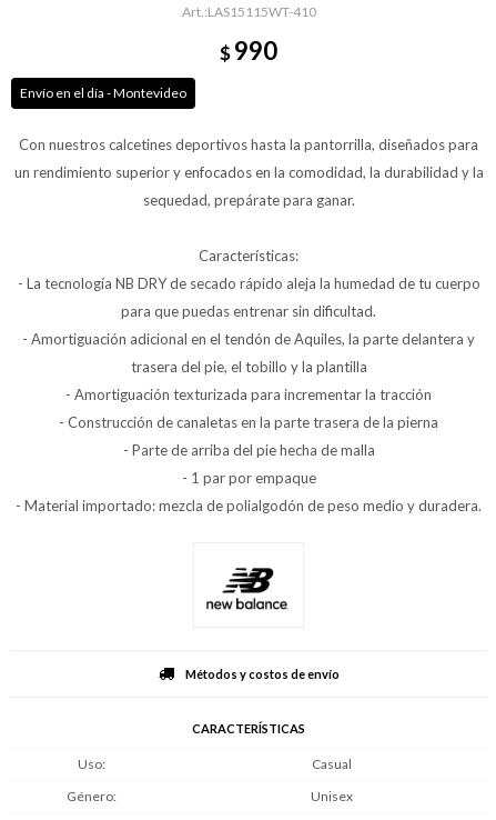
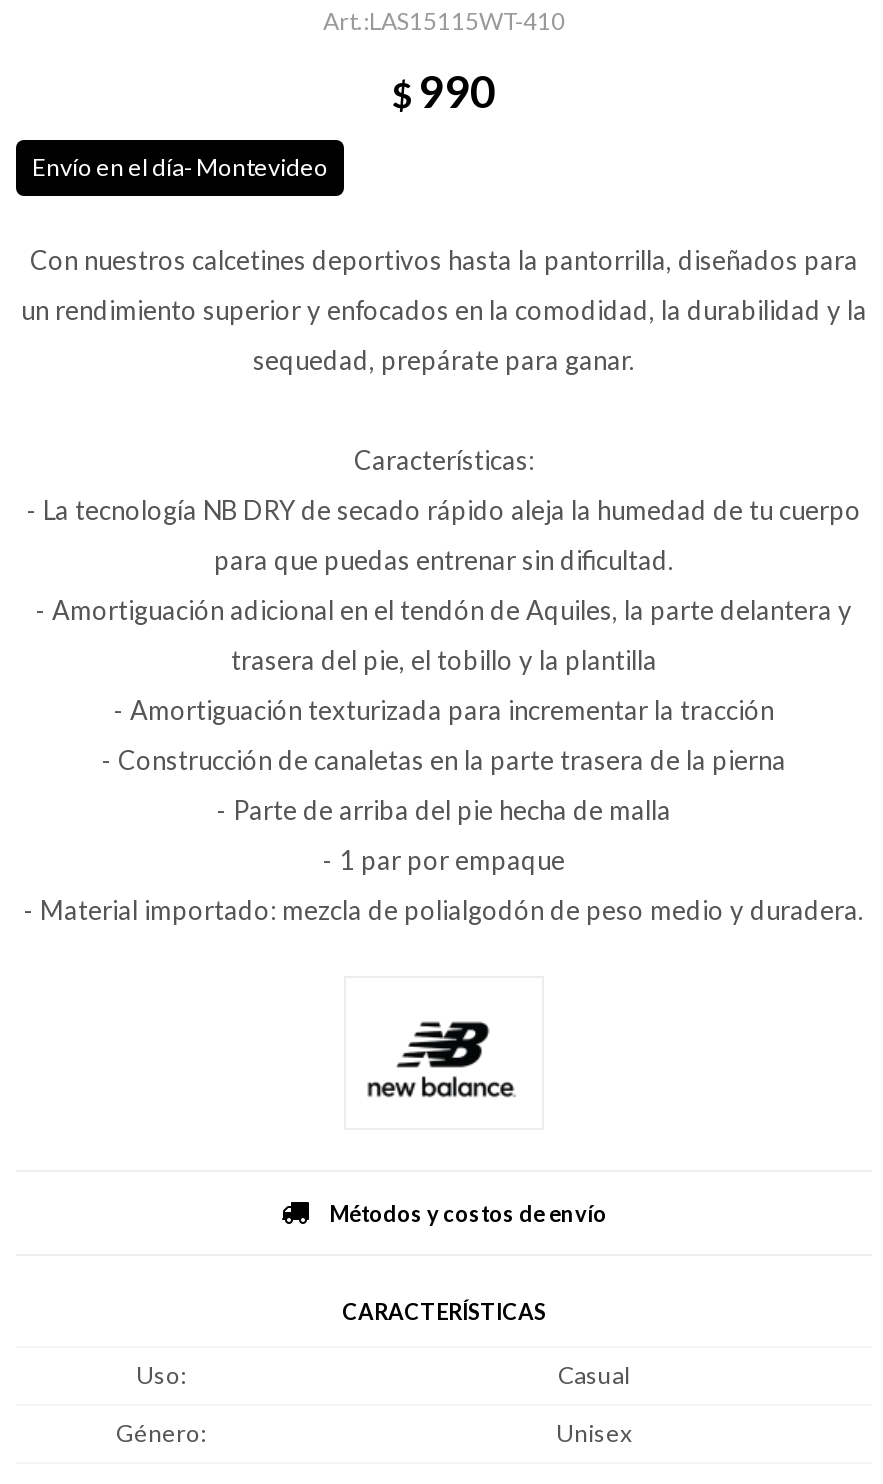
[20,84,186,101] Envío en el día - Montevideo -> [32,152,328,182] Envío en el día- Montevideo

